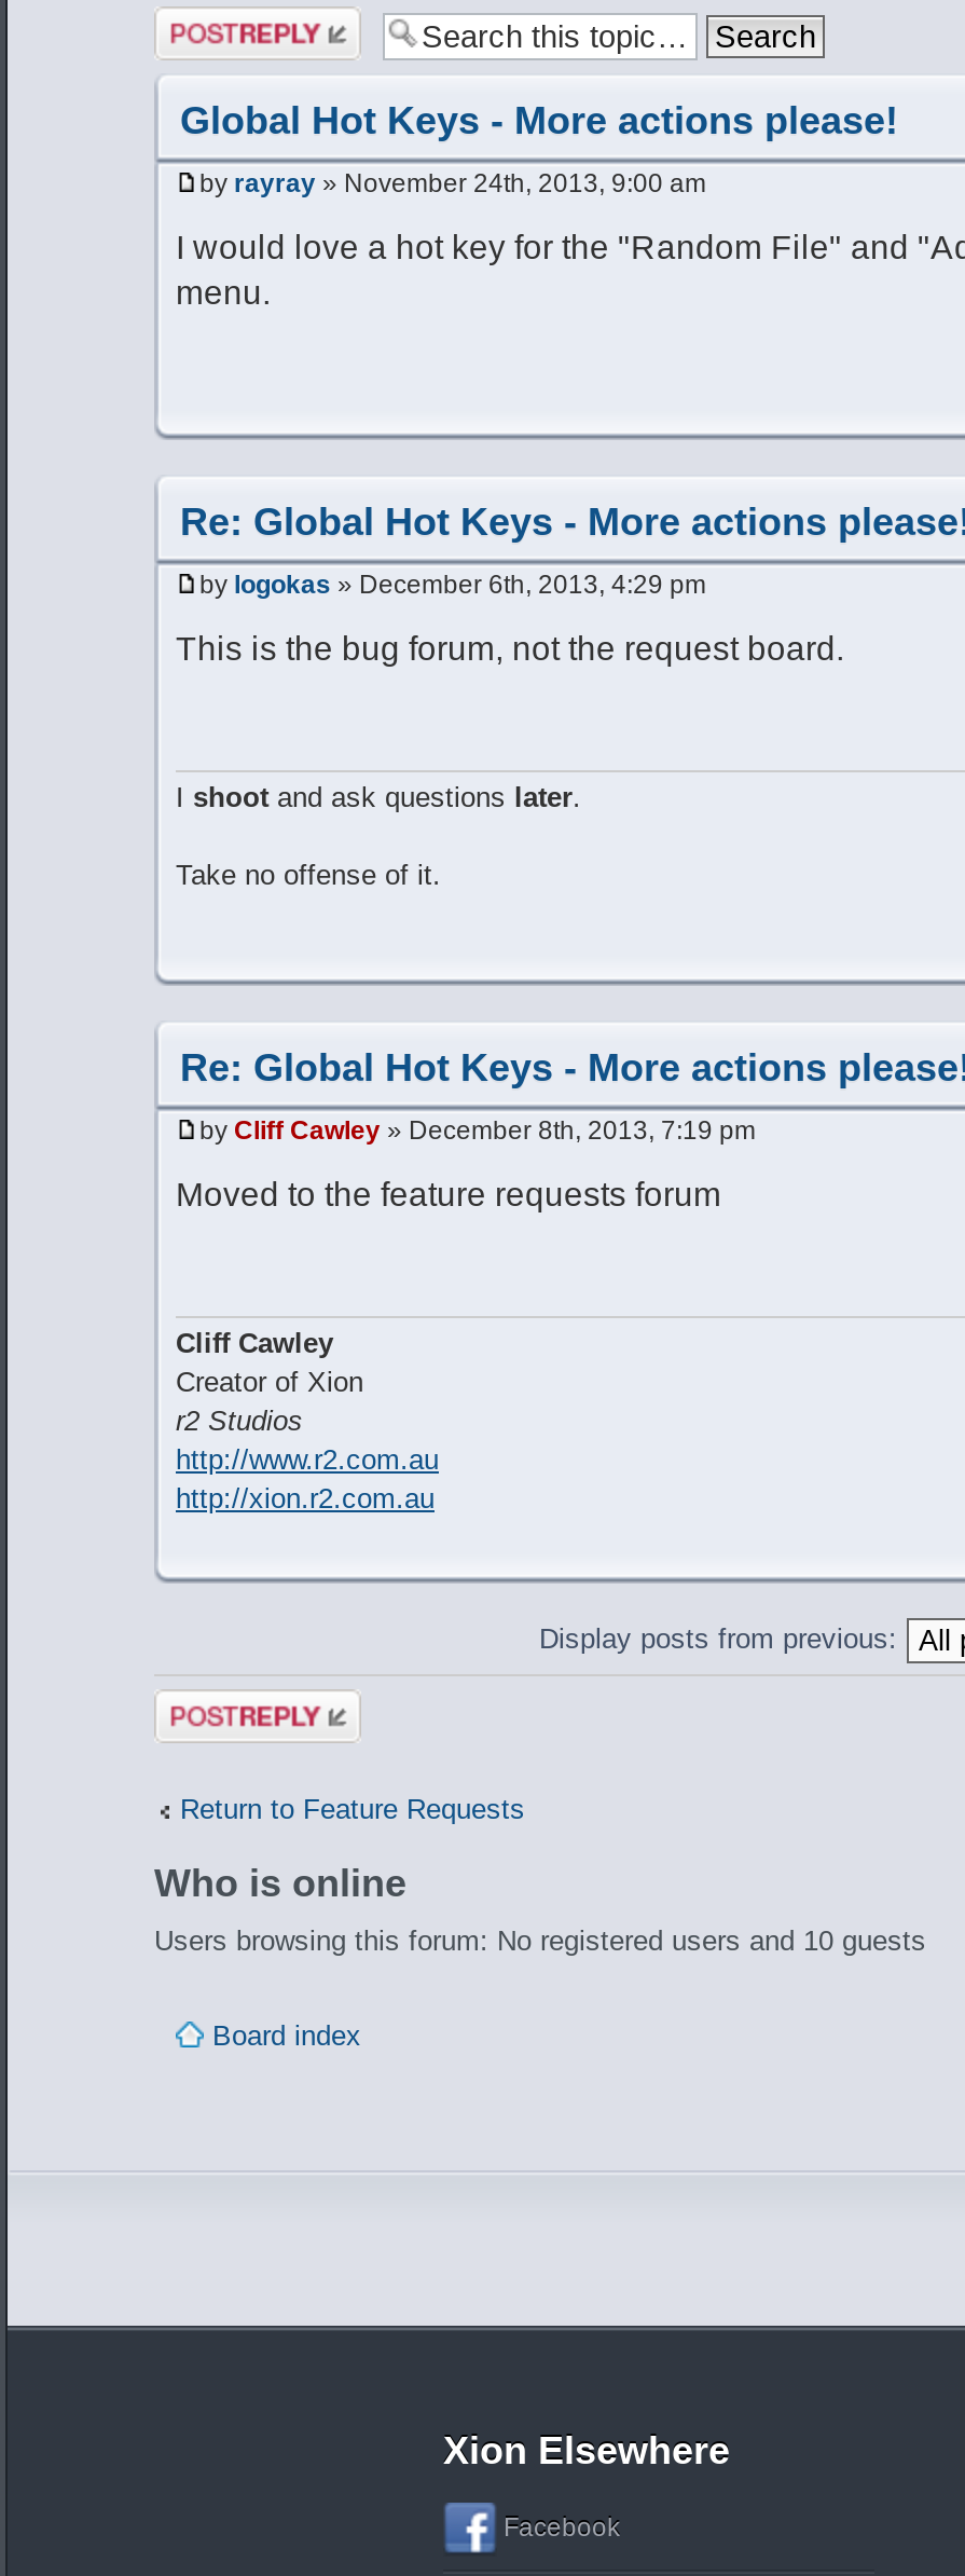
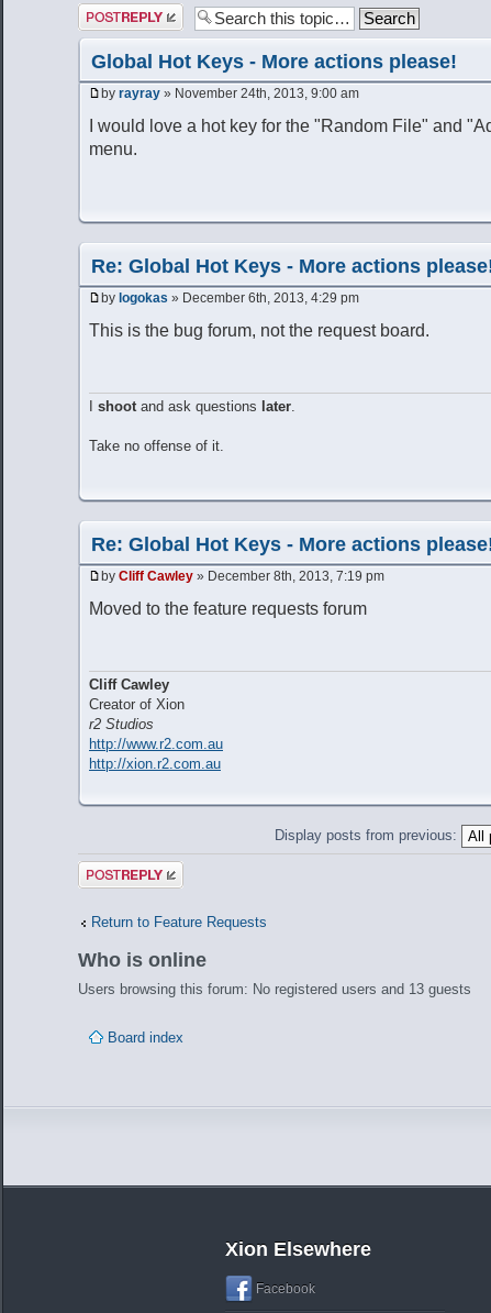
[154,1925,926,1958] Users browsing this forum: No registered users and 10 guests -> [78,981,471,998] Users browsing this forum: No registered users and 13 guests

